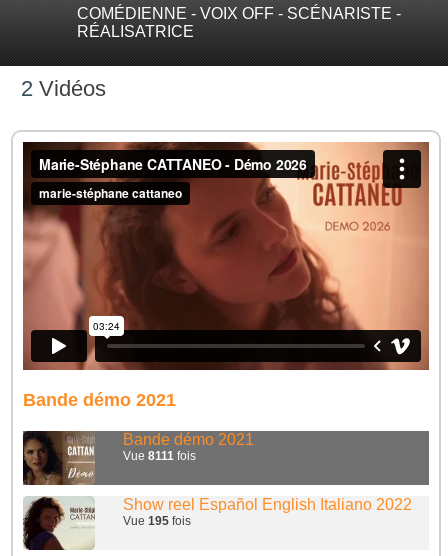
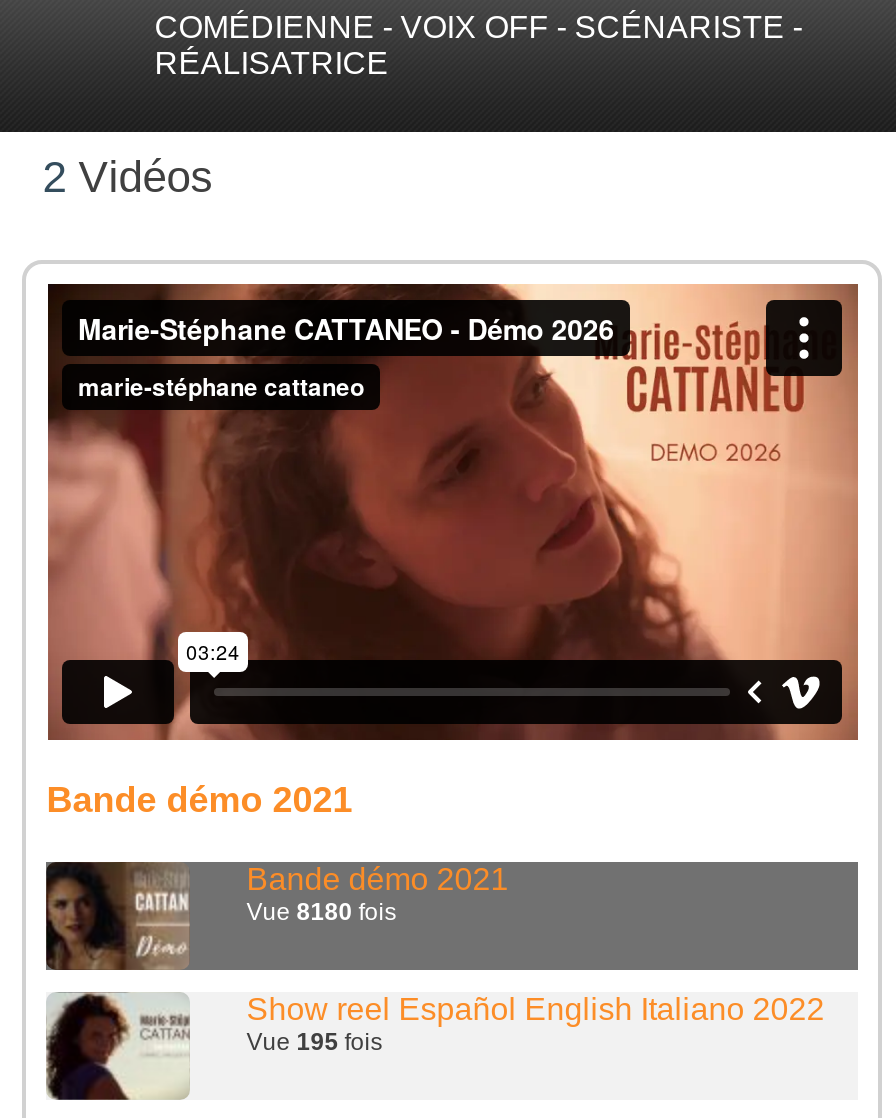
[123,449,196,463] Vue 8111 fois -> [246,898,396,926] Vue 8180 fois

